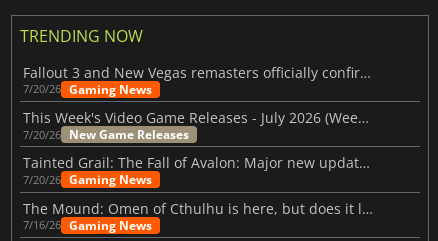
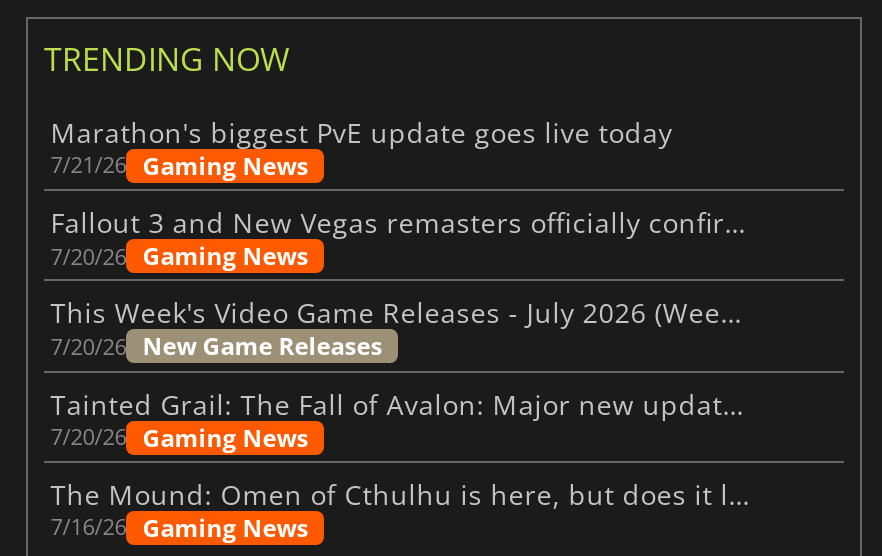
none -> [50,113,672,183] Marathon's biggest PvE update goes live today | 7/21/26 Gaming News

